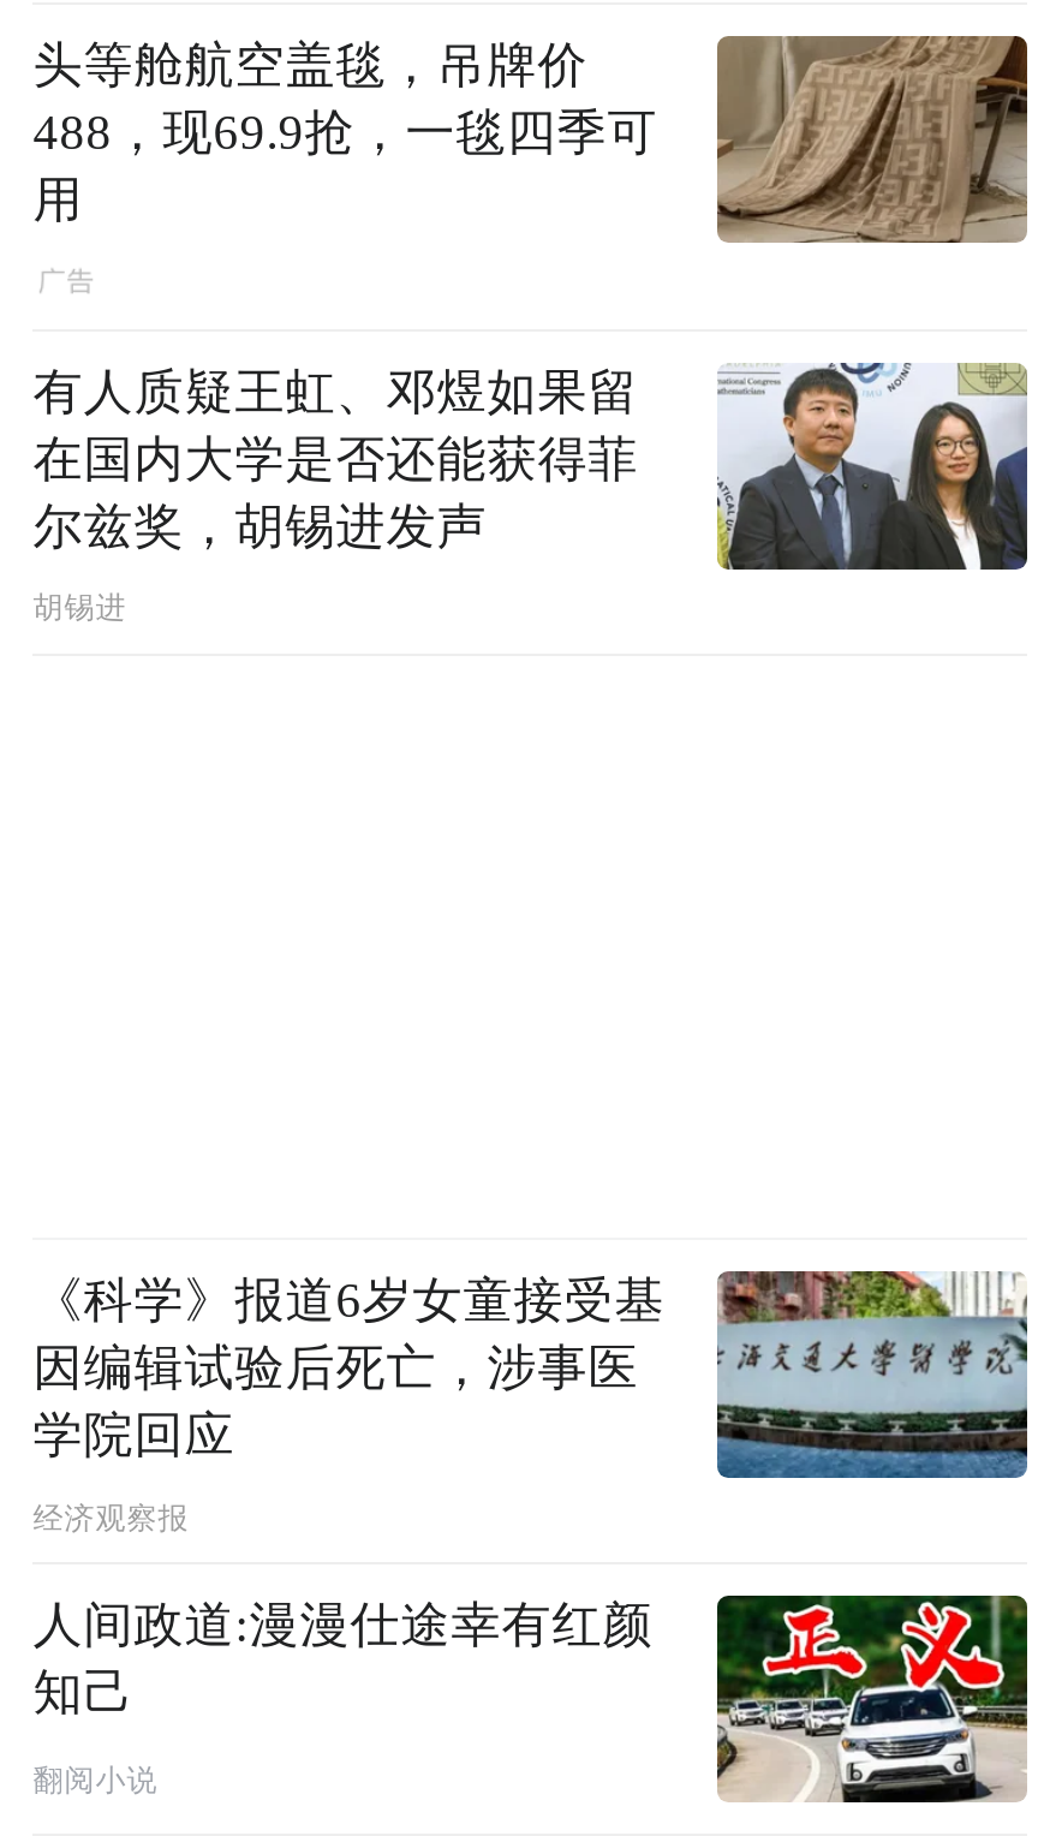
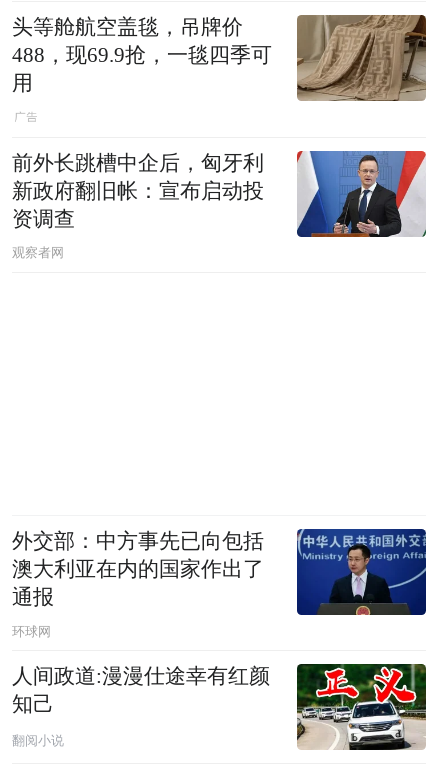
[33,363,1030,572] [image] | 有人质疑王虹、邓煜如果留 | 在国内大学是否还能获得菲 | 尔兹奖，胡锡进发声 -> [12,150,426,238] [image] | 前外长跳槽中企后，匈牙利 | 新政府翻旧帐：宣布启动投 | 资调查
[33,592,127,626] 胡锡进 -> [12,246,64,260] 观察者网
[33,1269,1030,1480] [image] | 《科学》报道6岁女童接受基 | 因编辑试验后死亡，涉事医 | 学院回应 -> [12,528,427,616] [image] | 外交部：中方事先已向包括 | 澳大利亚在内的国家作出了 | 通报
[33,1501,189,1534] 经济观察报 -> [12,624,51,638] 环球网

